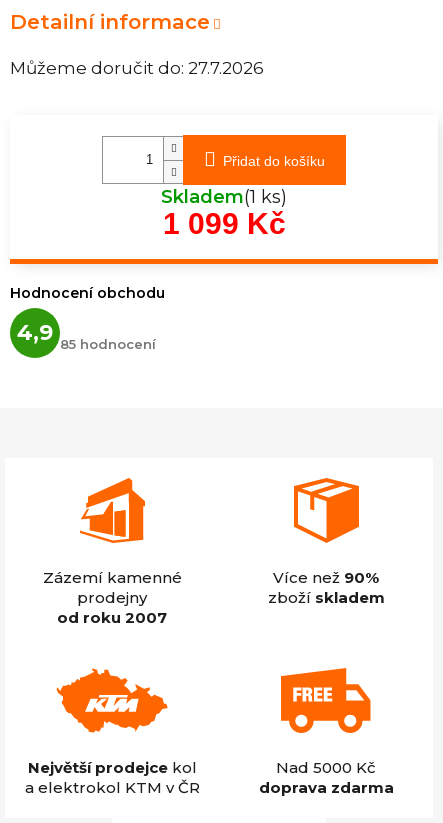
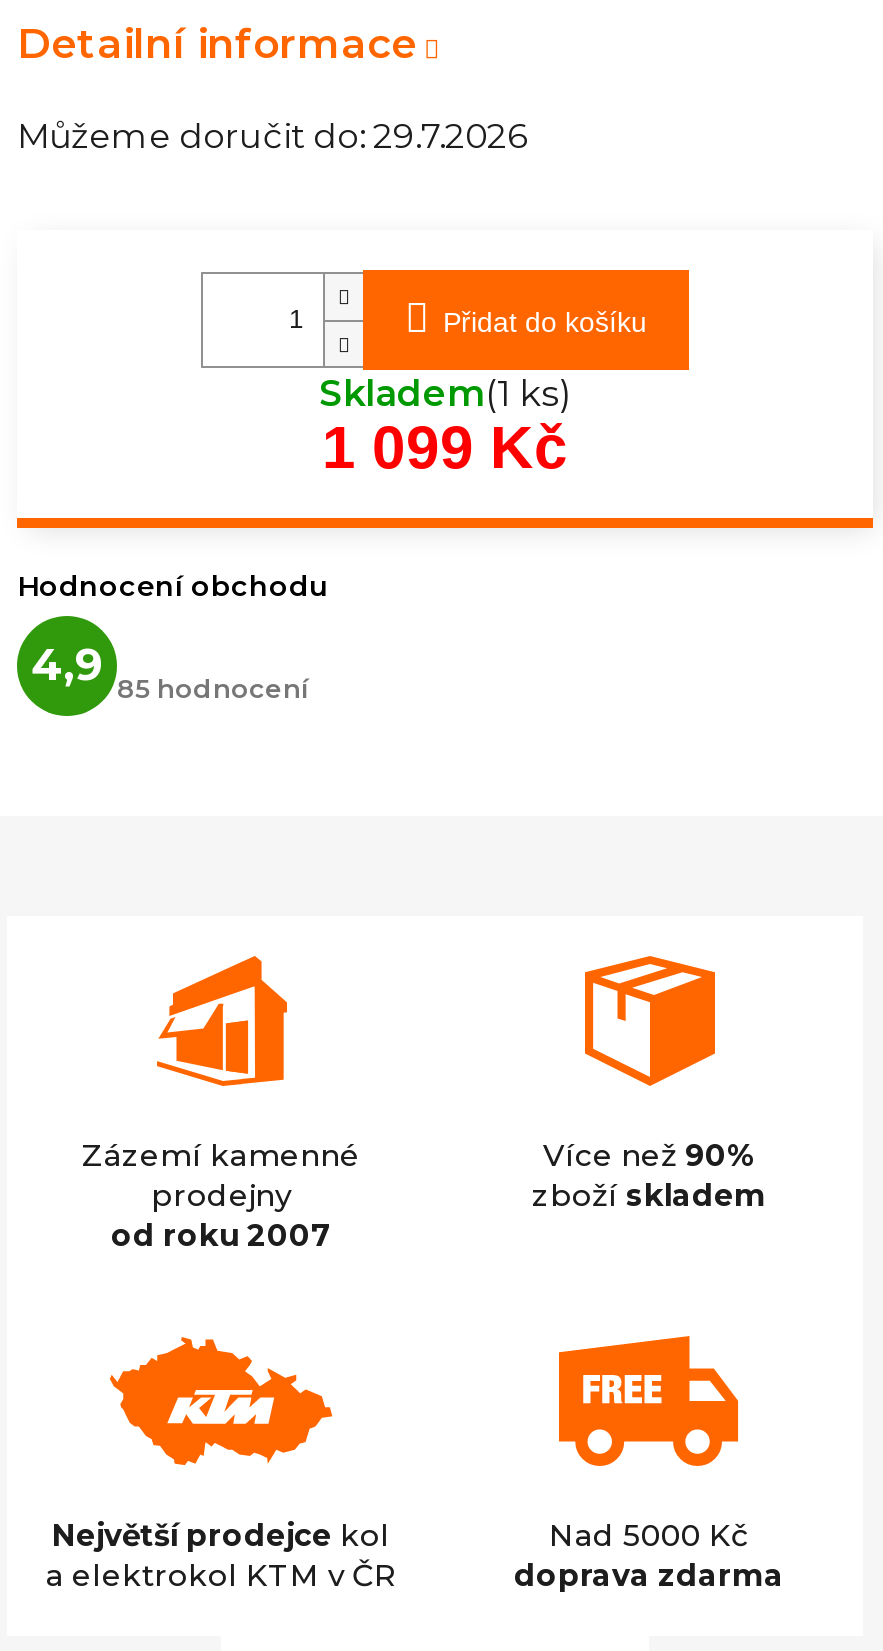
[10,58,264,78] Můžeme doručit do: 27.7.2026 -> [17,116,529,156] Můžeme doručit do: 29.7.2026

